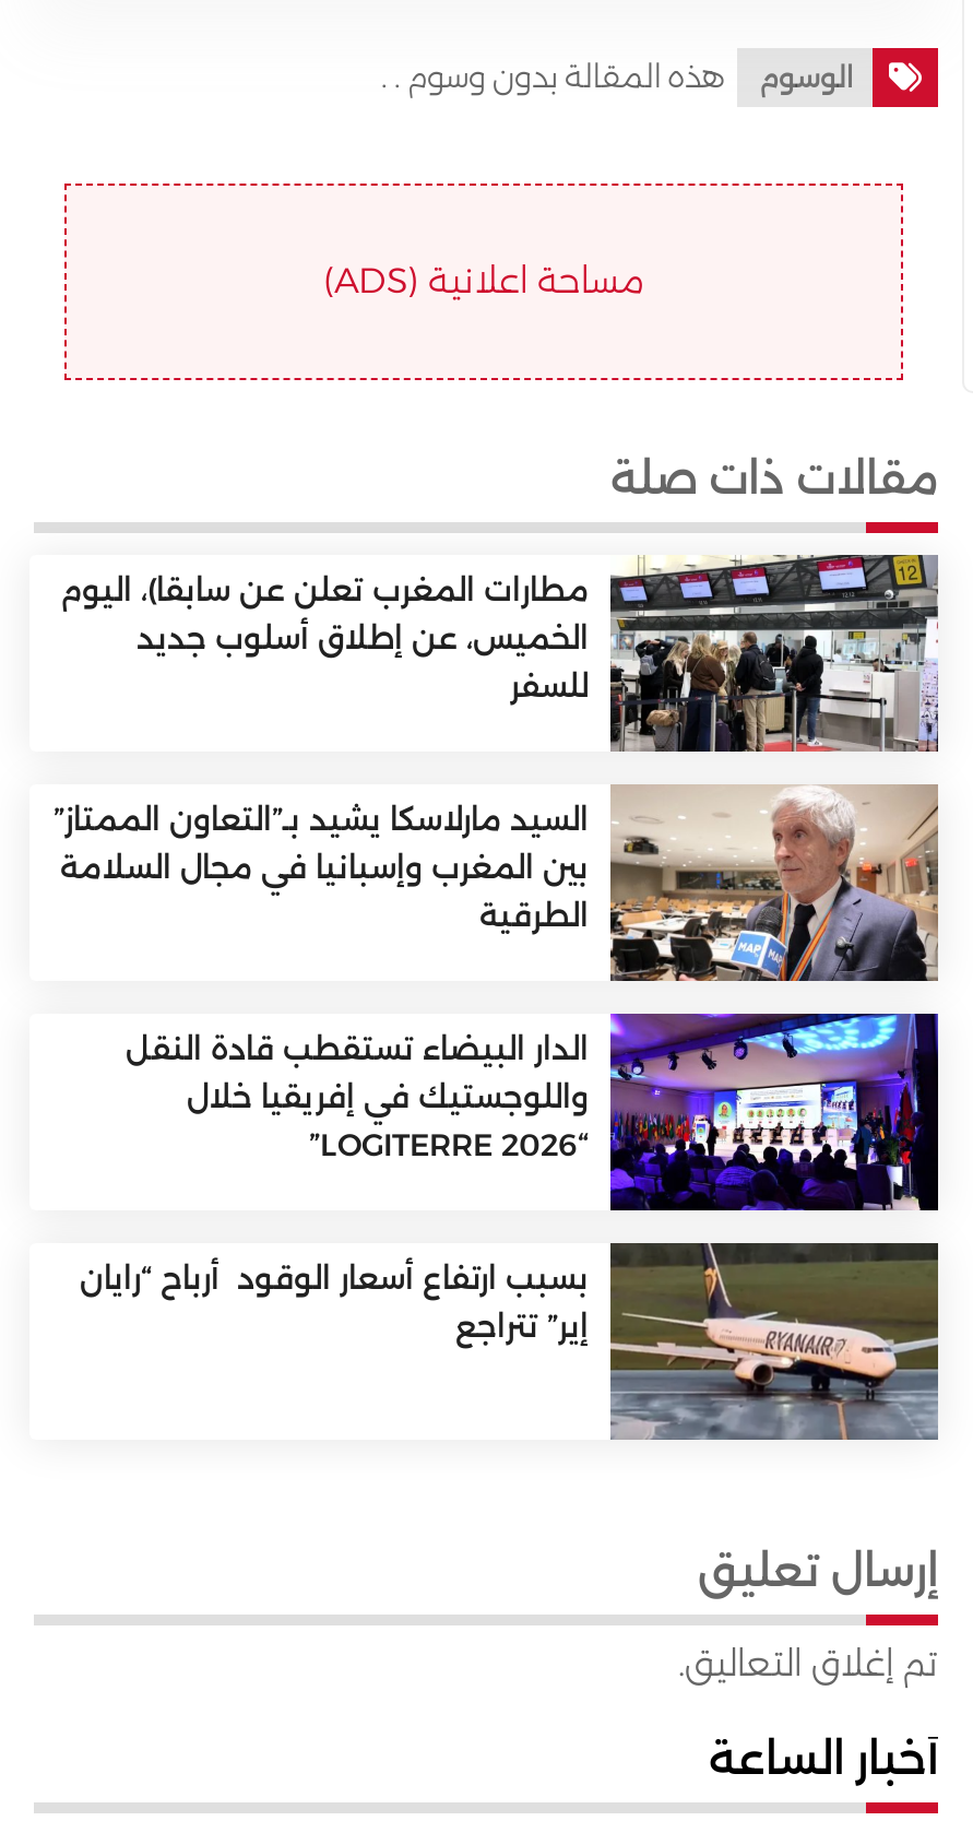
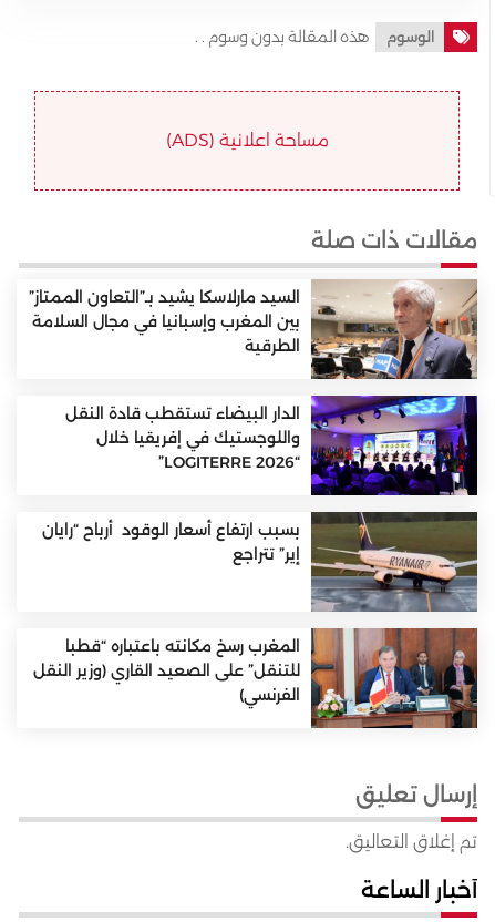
[60,553,938,754] [image] | مطارات المغرب تعلن عن سابقا)، اليوم | الخميس، عن إطلاق أسلوب جديد | للسفر -> none
moved [54,782,945,1345] -> [29,278,481,564]: [image] | السيد مارلاسكا يشيد بـ”التعاون الممتاز” | بين المغرب وإسبانيا في مجال السلامة | الطرقية | الدار البيضاء تستقطب قادة النقل | واللوجستيك في إفريقيا خلال | بسبب ارتفاع أسعار الوقود أرباح “رايان | إير” تتراجع
none -> [33,627,477,729] [image] | المغرب رسخ مكانته باعتباره “قطبا | للتنقل” على الصعيد القاري (وزير النقل | الفرنسي)

